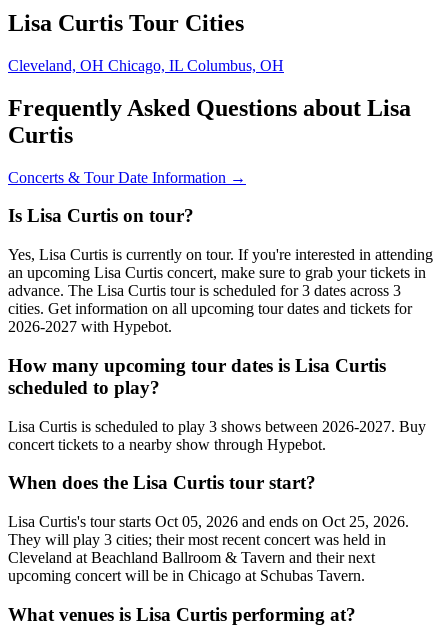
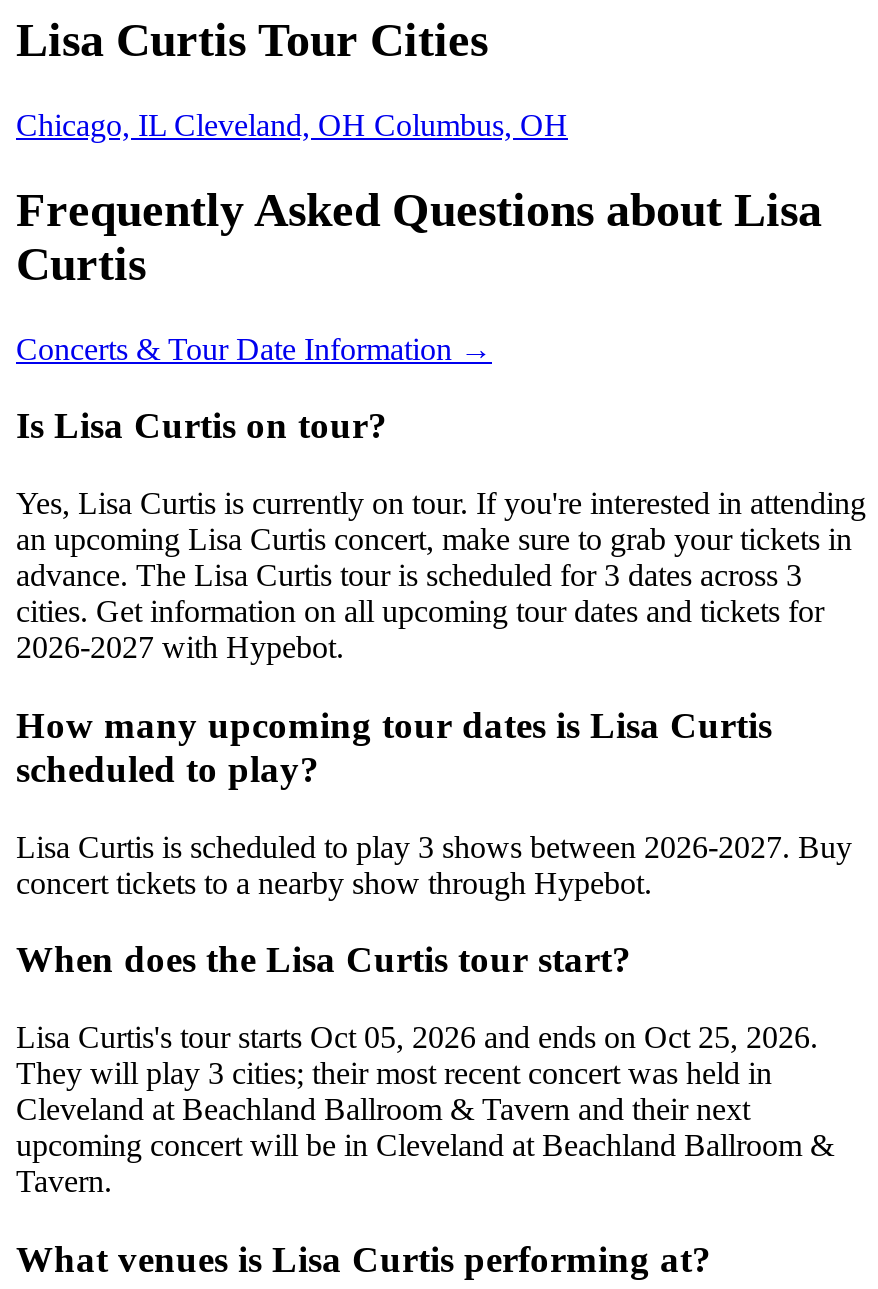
[8,57,284,74] Cleveland, OH Chicago, IL Columbus, OH -> [16,108,568,142] Chicago, IL Cleveland, OH Columbus, OH
[8,567,365,584] upcoming concert will be in Chicago at Schubas Tavern. -> [16,1128,834,1198] upcoming concert will be in Cleveland at Beachland Ballroom & | Tavern.

